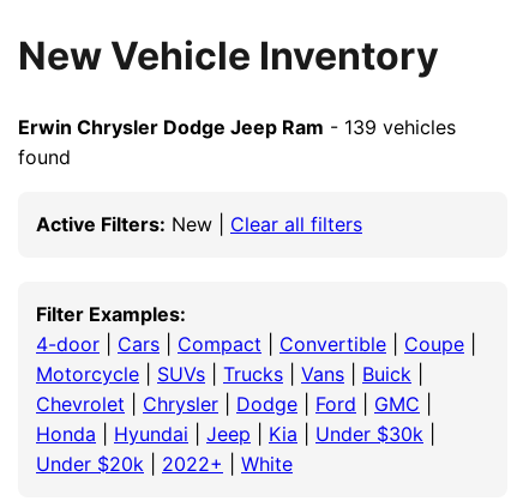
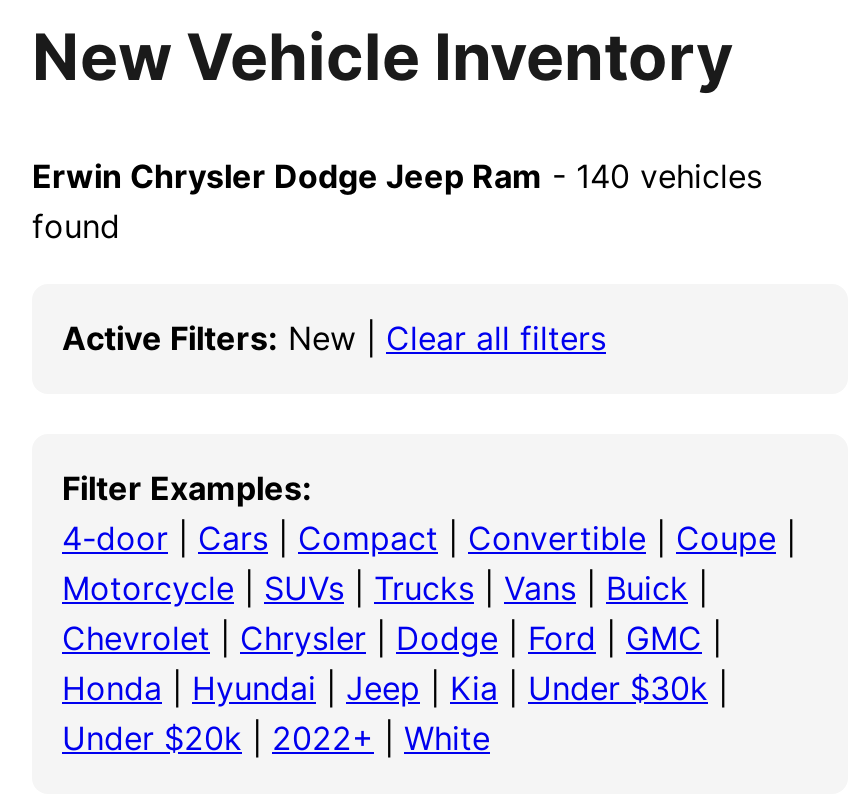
[18,115,456,139] Erwin Chrysler Dodge Jeep Ram - 139 vehicles -> [32,156,762,196] Erwin Chrysler Dodge Jeep Ram - 140 vehicles

